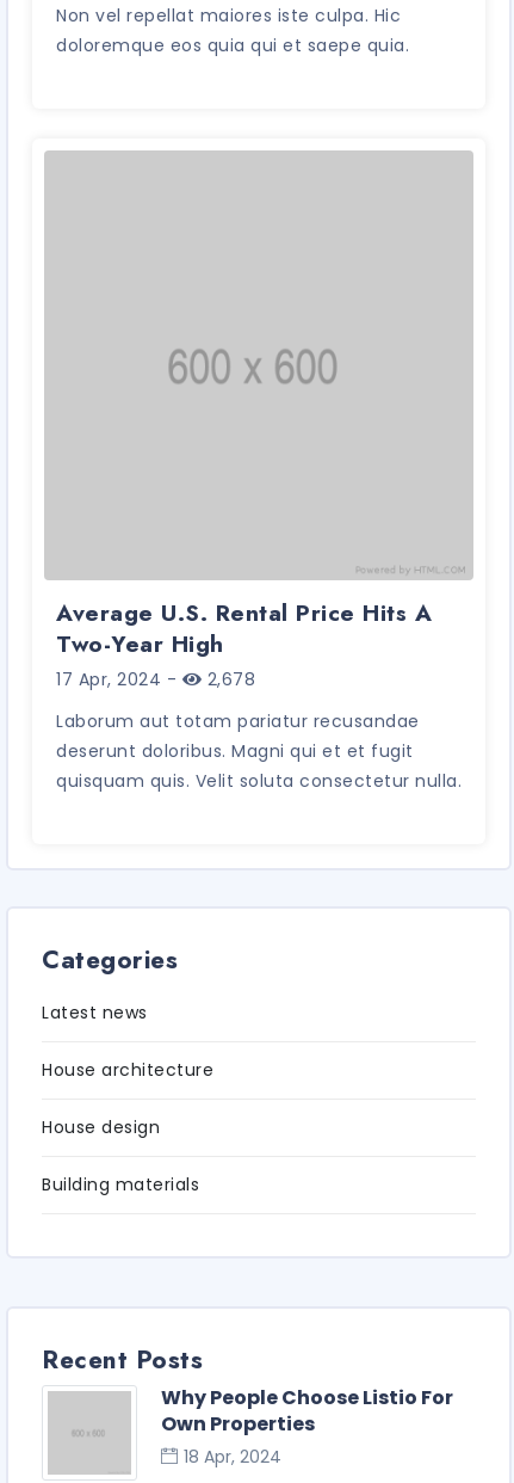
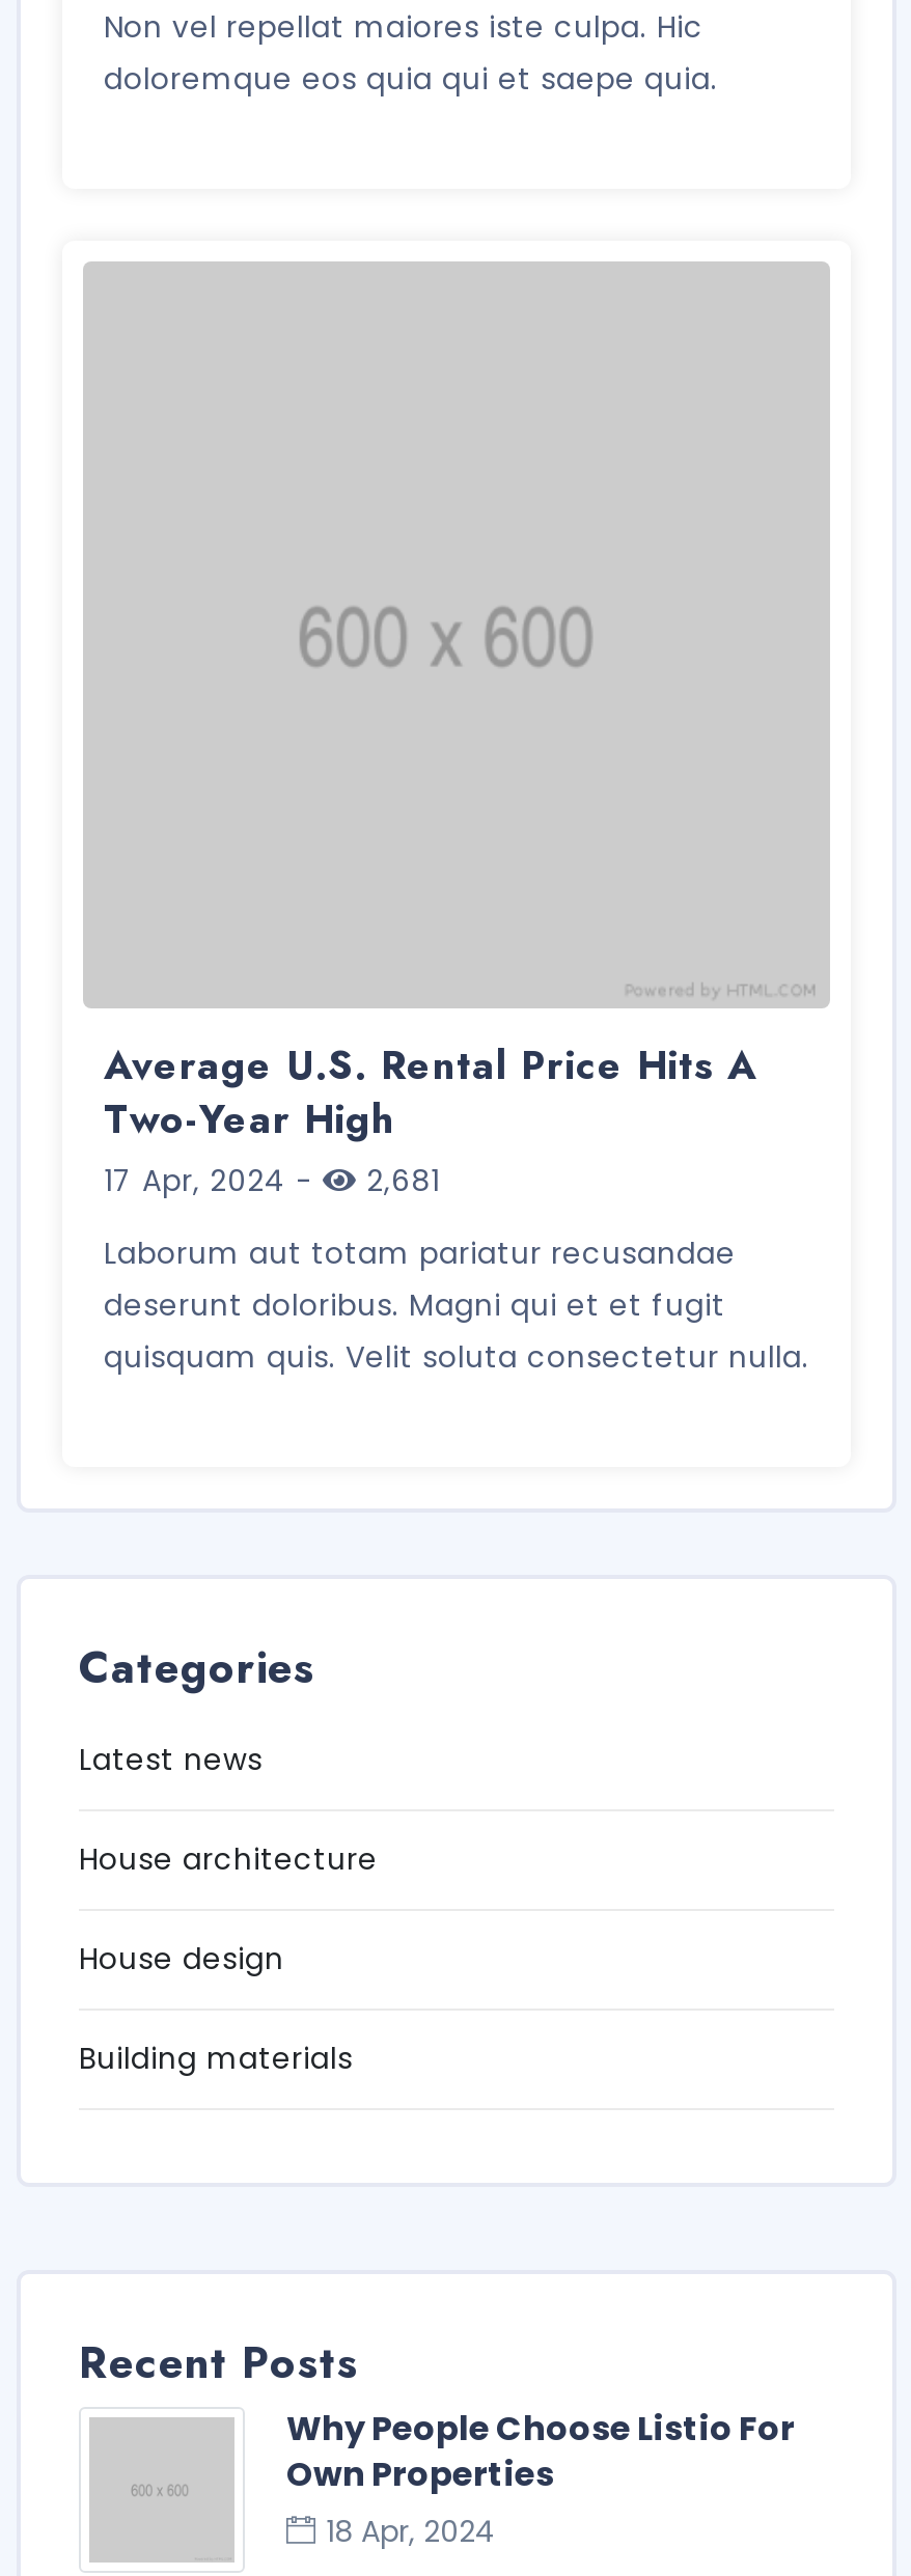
[56,667,255,691] 17 Apr, 2024 - 2,678 -> [104,1160,440,1201] 17 Apr, 2024 - 2,681

